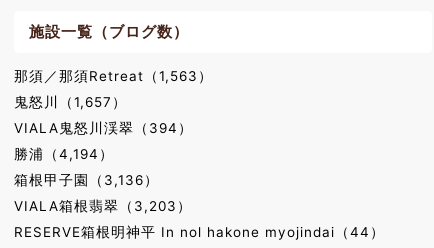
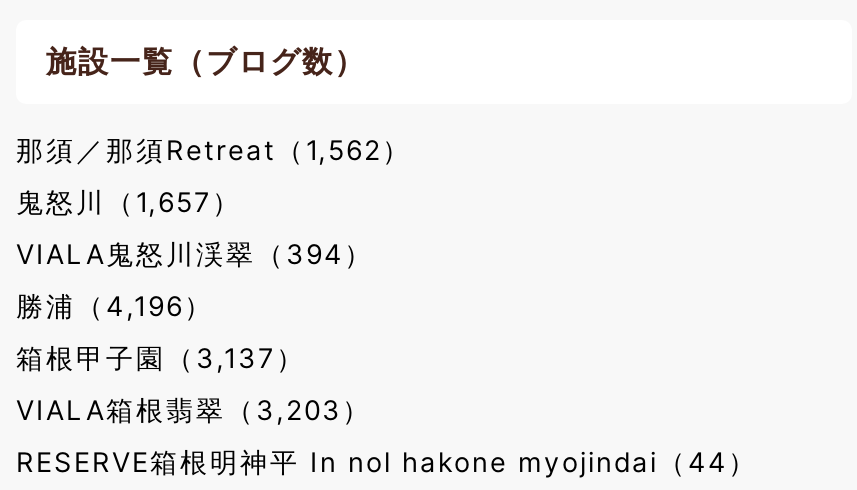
[14,68,213,84] 那須／那須Retreat（1,563） -> [16,134,412,166] 那須／那須Retreat（1,562）
[14,146,114,162] 勝浦（4,194） -> [16,290,214,322] 勝浦（4,196）
[14,172,159,188] 箱根甲子園（3,136） -> [16,342,306,374] 箱根甲子園（3,137）

